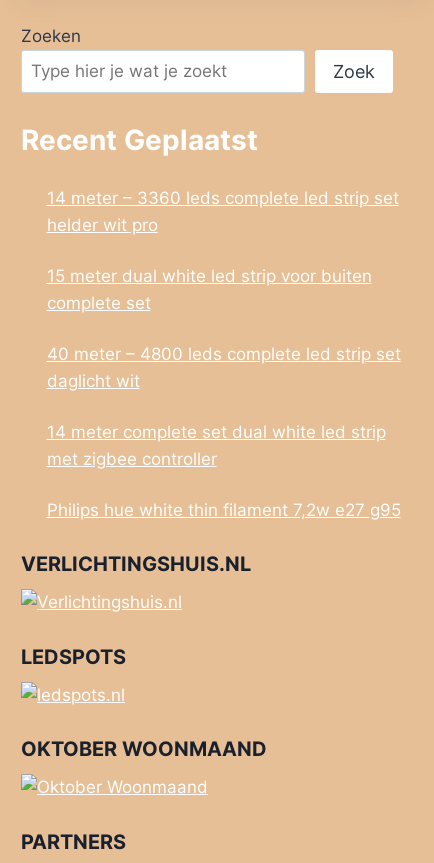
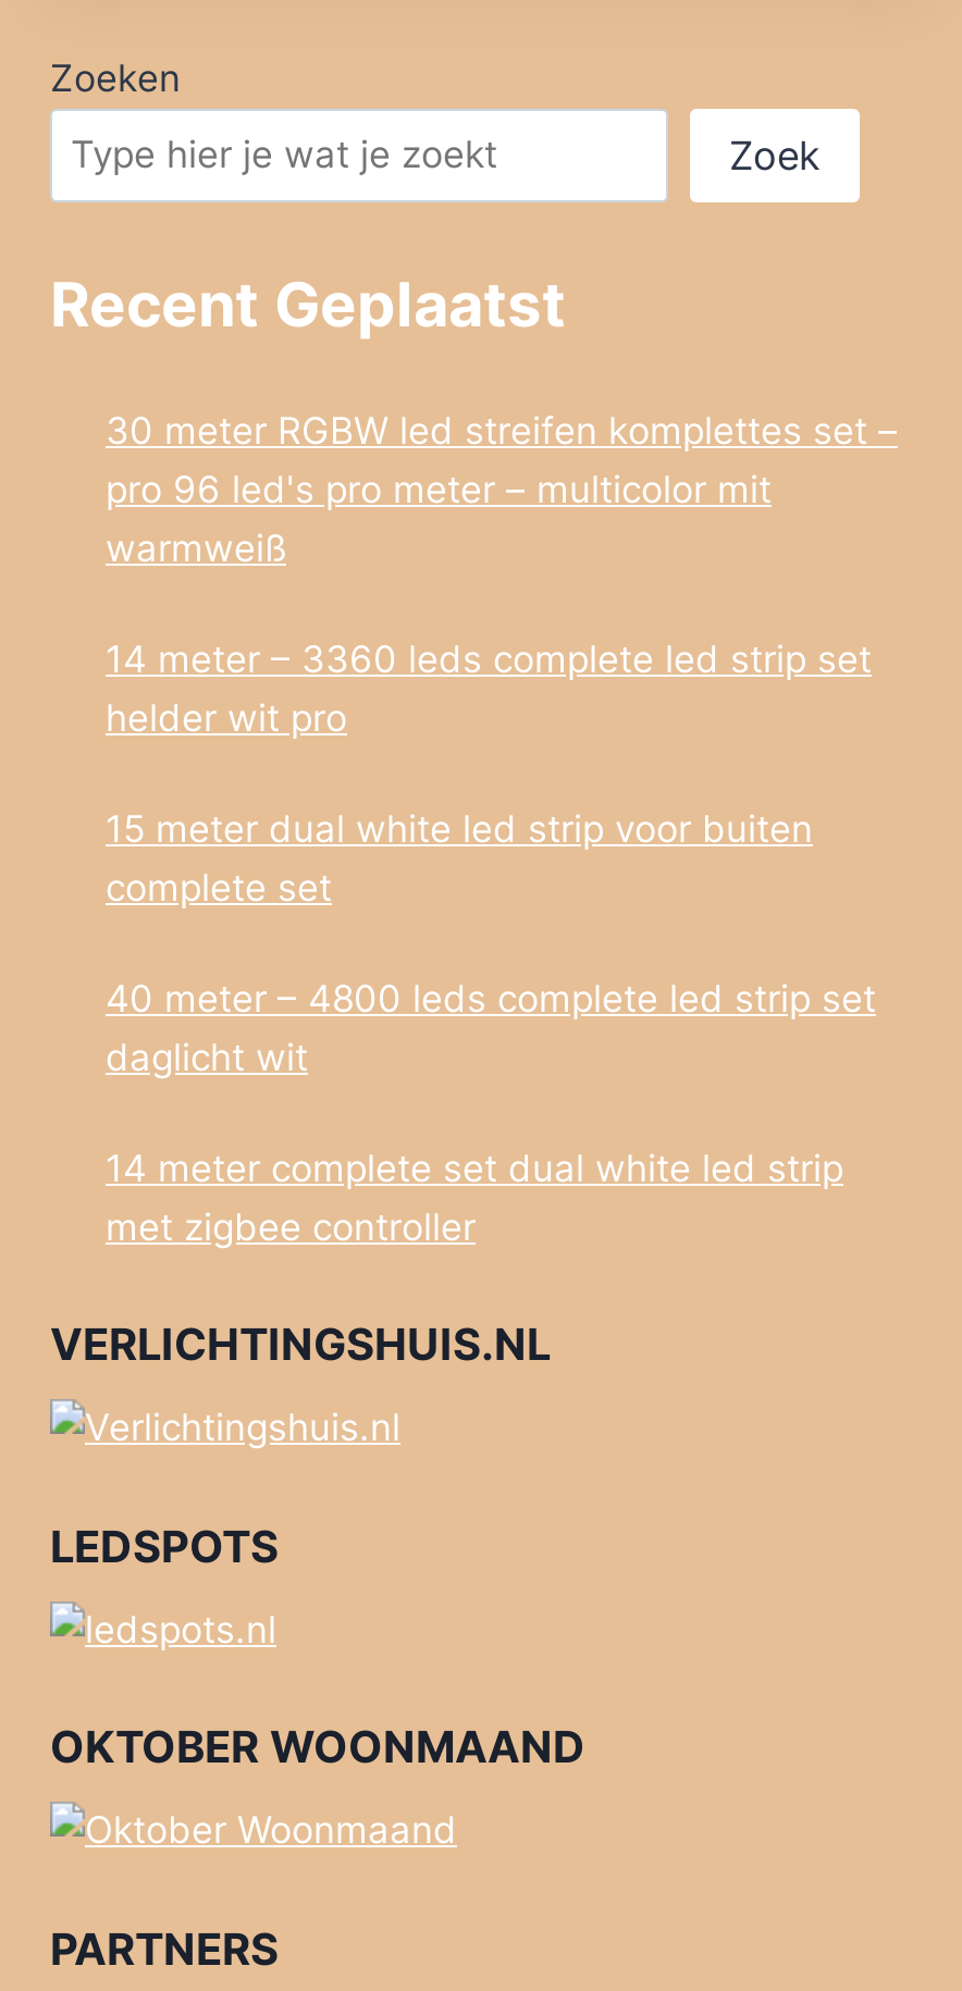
none -> [106,408,898,569] 30 meter RGBW led streifen komplettes set – | pro 96 led's pro meter – multicolor mit | warmweiß
moved [46,187,400,468] -> [106,636,876,1248]: 14 meter – 3360 leds complete led strip set | helder wit pro | 15 meter dual white led strip voor buiten | complete set | 40 meter – 4800 leds complete led strip set | daglicht wit | 14 meter complete set dual white led strip | met zigbee controller
[46,499,400,519] Philips hue white thin filament 7,2w e27 g95 -> none

